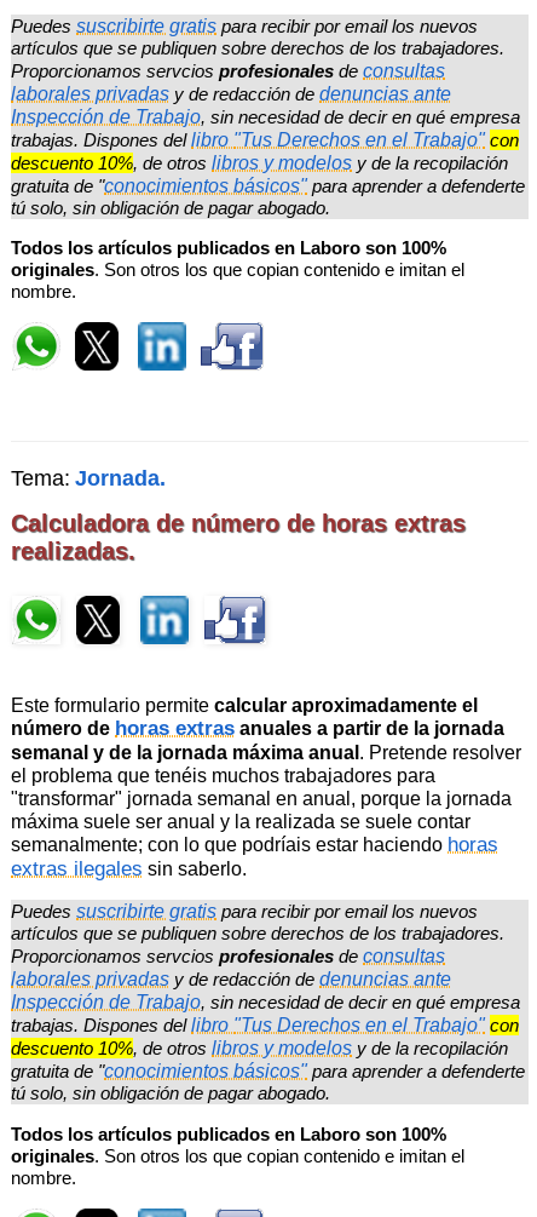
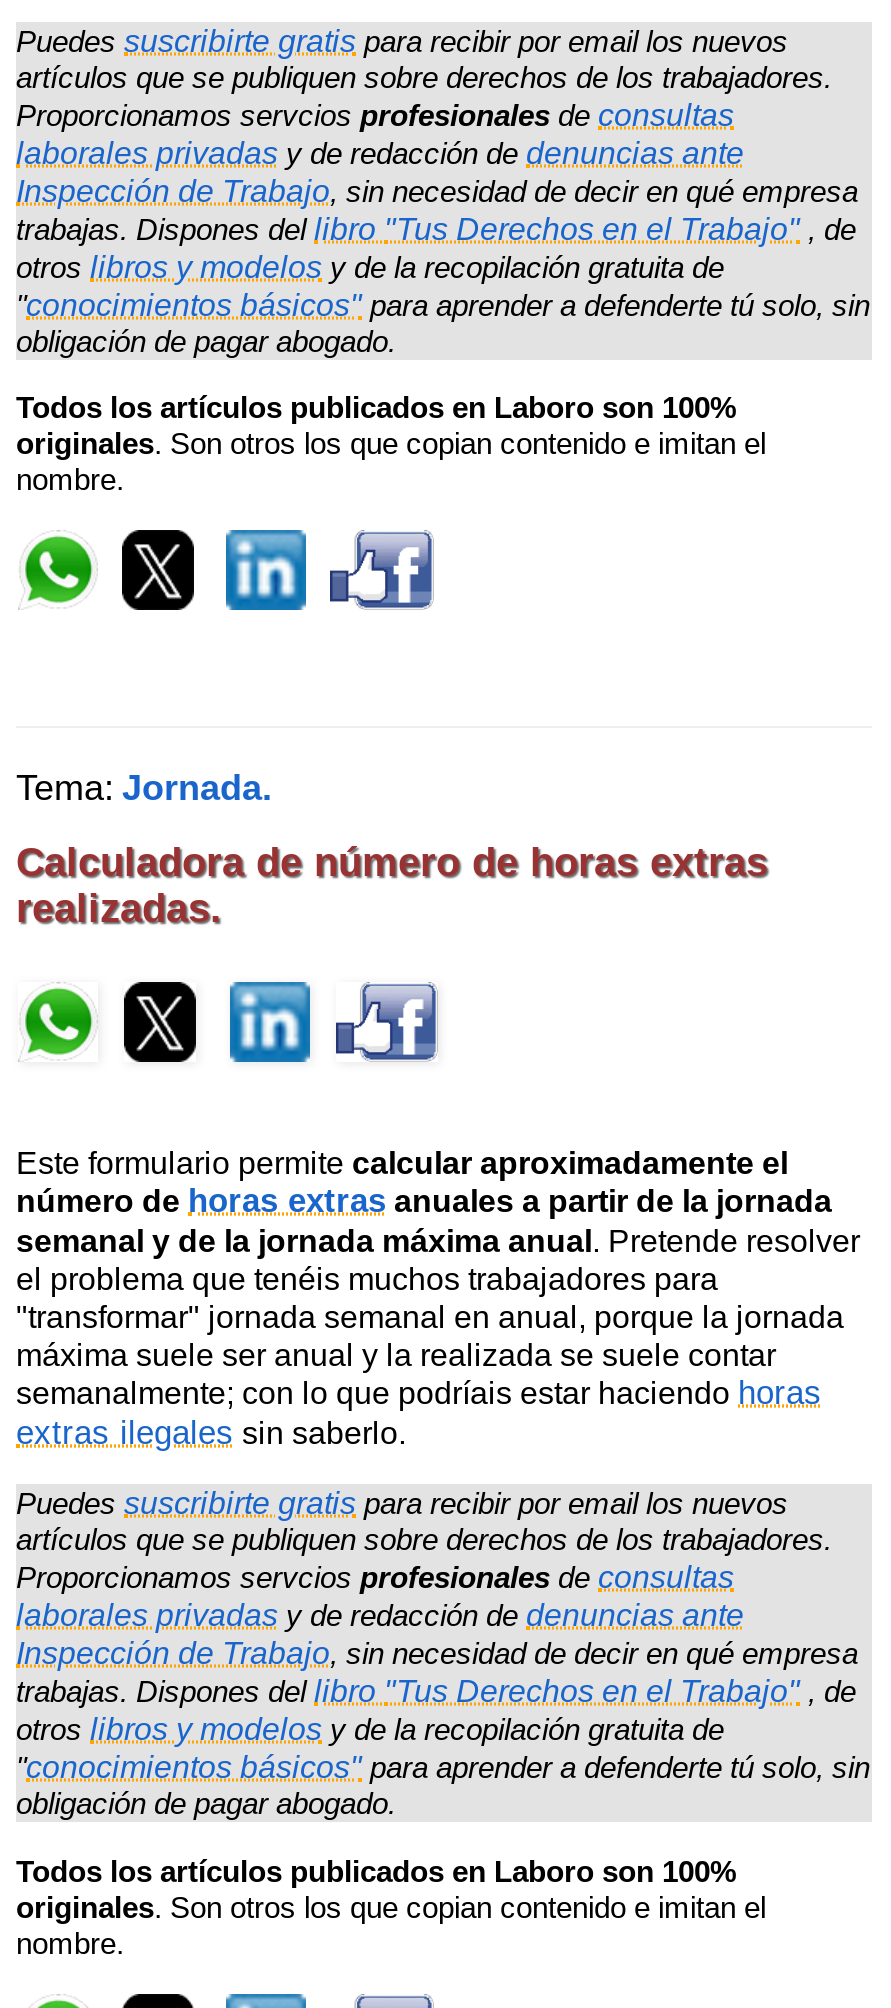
[11,129,525,217] trabajas. Dispones del libro "Tus Derechos en el Trabajo" con | descuento 10%, de otros libros y modelos y de la recopilación | gratuita de "conocimientos básicos" para aprender a defenderte | tú solo, sin obligación de pagar abogado. -> [16,211,870,357] trabajas. Dispones del libro "Tus Derechos en el Trabajo" , de | otros libros y modelos y de la recopilación gratuita de | "conocimientos básicos" para aprender a defenderte tú solo, sin | obligación de pagar abogado.
[11,1015,525,1104] trabajas. Dispones del libro "Tus Derechos en el Trabajo" con | descuento 10%, de otros libros y modelos y de la recopilación | gratuita de "conocimientos básicos" para aprender a defenderte | tú solo, sin obligación de pagar abogado. -> [16,1675,870,1821] trabajas. Dispones del libro "Tus Derechos en el Trabajo" , de | otros libros y modelos y de la recopilación gratuita de | "conocimientos básicos" para aprender a defenderte tú solo, sin | obligación de pagar abogado.

